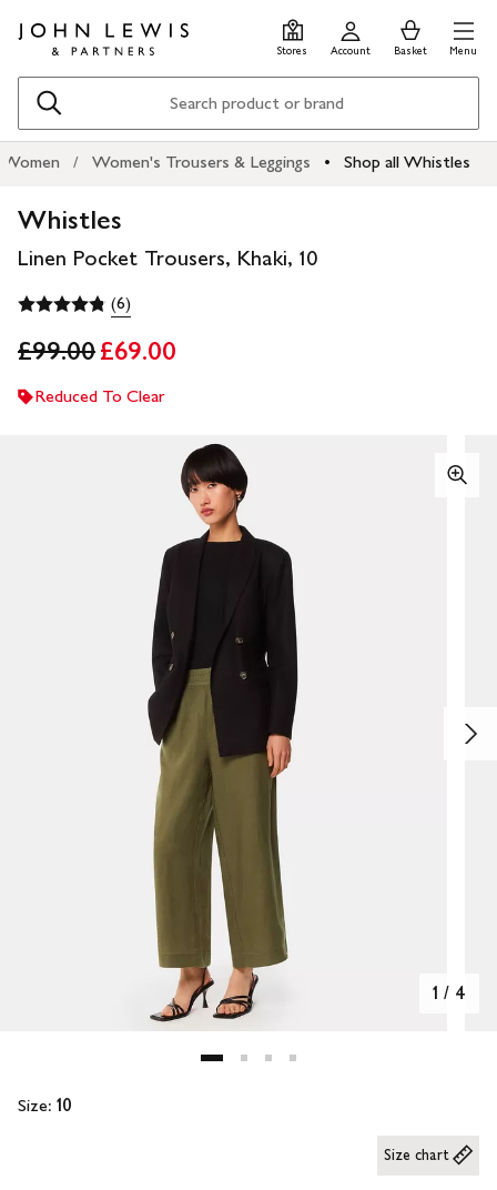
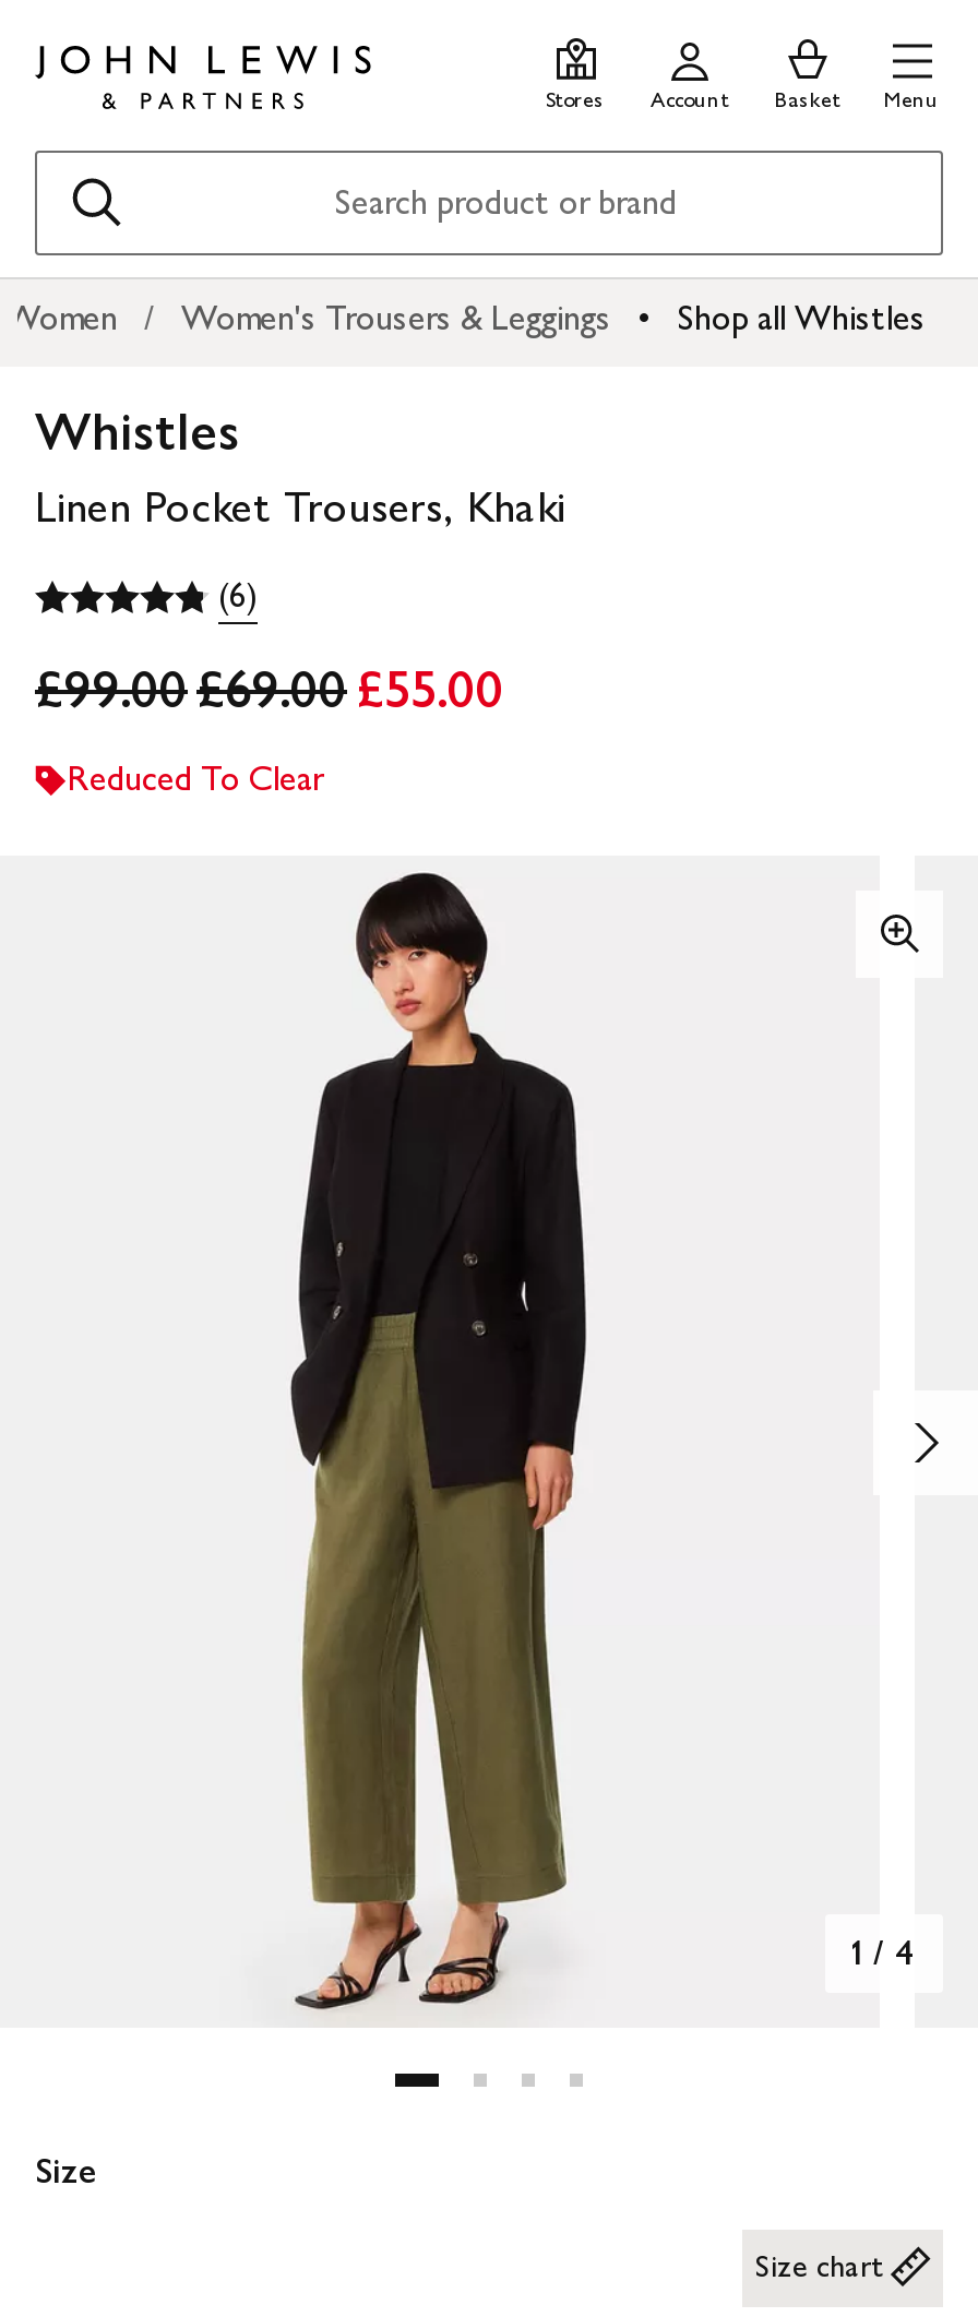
[18,244,317,271] Linen Pocket Trousers, Khaki, 10 -> [35,480,565,533] Linen Pocket Trousers, Khaki
[18,334,176,366] £99.00 £69.00 -> [35,657,504,720] £99.00 £69.00 £55.00
[18,1095,72,1116] Size: 10 -> [35,2151,98,2192] Size

